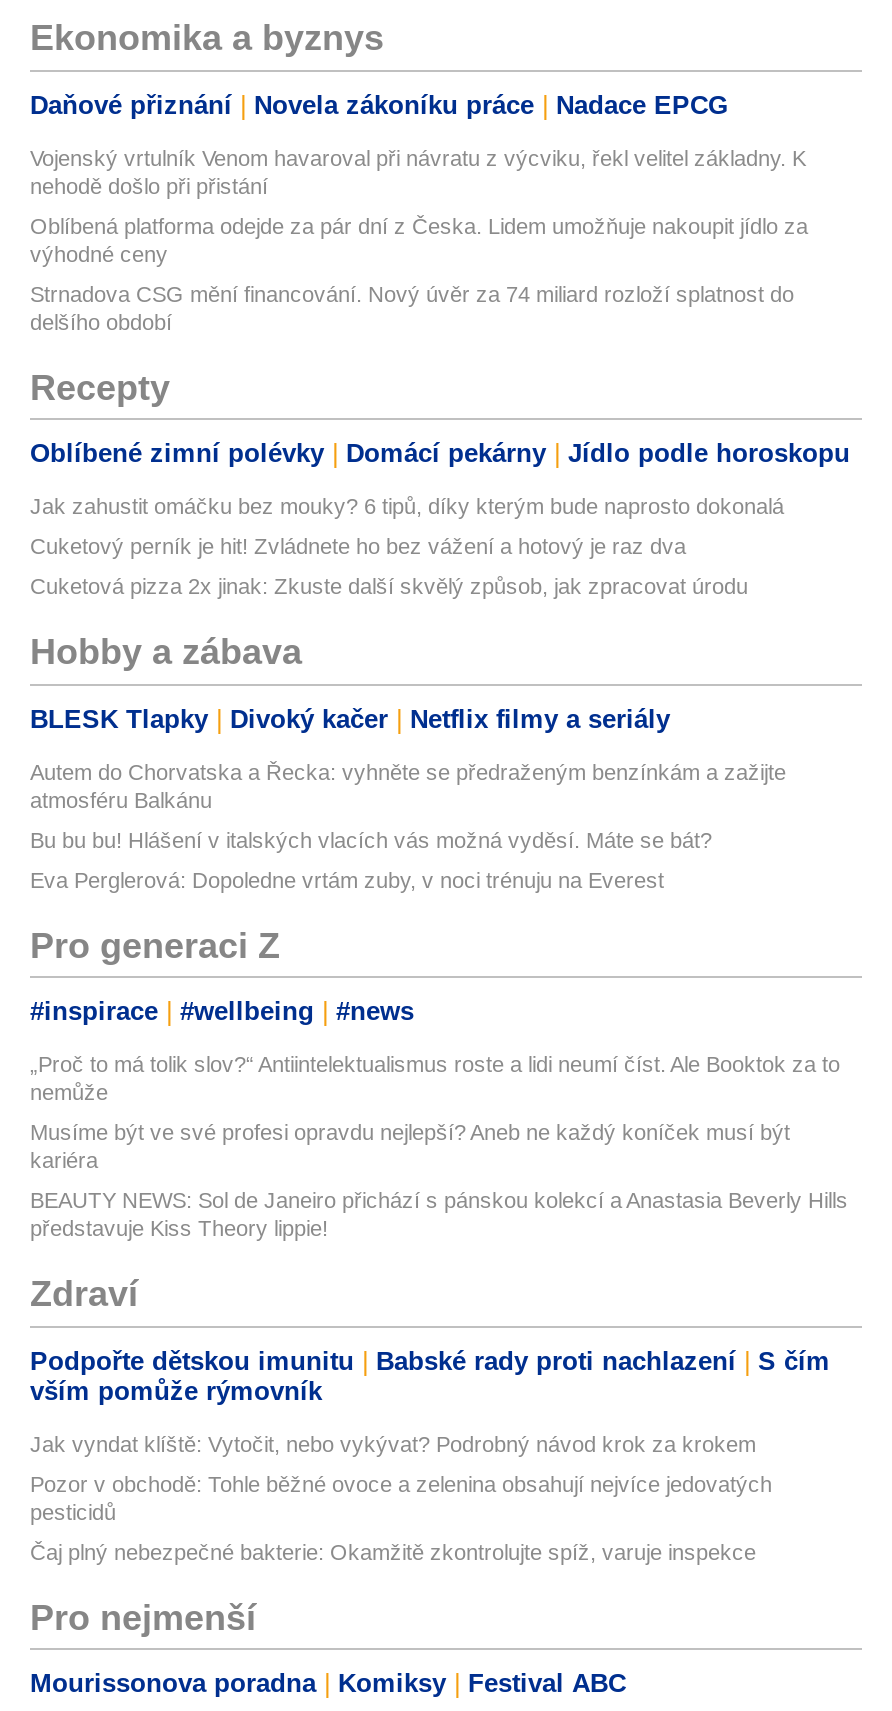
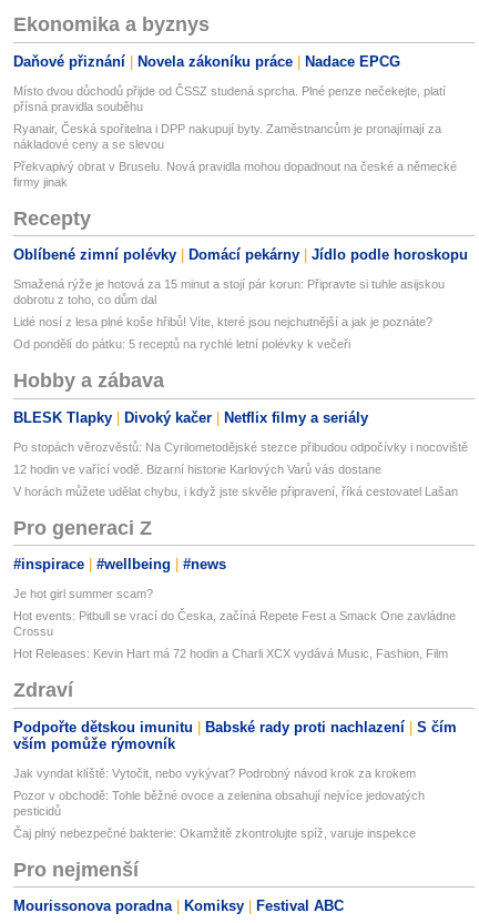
[30,145,806,197] Vojenský vrtulník Venom havaroval při návratu z výcviku, řekl velitel základny. K | nehodě došlo při přistání -> [13,84,446,113] Místo dvou důchodů přijde od ČSSZ studená sprcha. Plné penze nečekejte, platí | přísná pravidla souběhu
[30,213,808,265] Oblíbená platforma odejde za pár dní z Česka. Lidem umožňuje nakoupit jídlo za | výhodné ceny -> [13,121,441,150] Ryanair, Česká spořitelna i DPP nakupují byty. Zaměstnancům je pronajímají za | nákladové ceny a se slevou
[30,281,794,333] Strnadova CSG mění financování. Nový úvěr za 74 miliard rozloží splatnost do | delšího období -> [13,159,457,188] Překvapivý obrat v Bruselu. Nová pravidla mohou dopadnout na české a německé | firmy jinak
[30,494,784,518] Jak zahustit omáčku bez mouky? 6 tipů, díky kterým bude naprosto dokonalá -> [13,277,445,306] Smažená rýže je hotová za 15 minut a stojí pár korun: Připravte si tuhle asijskou | dobrotu z toho, co dům dal
[30,534,686,558] Cuketový perník je hit! Zvládnete ho bez vážení a hotový je raz dva -> [13,315,432,328] Lidé nosí z lesa plné koše hřibů! Víte, které jsou nejchutnější a jak je poznáte?
[30,574,748,598] Cuketová pizza 2x jinak: Zkuste další skvělý způsob, jak zpracovat úrodu -> [13,337,350,351] Od pondělí do pátku: 5 receptů na rychlé letní polévky k večeři
[30,759,786,811] Autem do Chorvatska a Řecka: vyhněte se předraženým benzínkám a zažijte | atmosféru Balkánu -> [13,440,468,453] Po stopách věrozvěstů: Na Cyrilometodějské stezce přibudou odpočívky i nocoviště
[30,827,712,851] Bu bu bu! Hlášení v italských vlacích vás možná vyděsí. Máte se bát? -> [13,462,381,475] 12 hodin ve vařící vodě. Bizarní historie Karlových Varů vás dostane
[30,867,664,891] Eva Perglerová: Dopoledne vrtám zuby, v noci trénuju na Everest -> [13,484,458,498] V horách můžete udělat chybu, i když jste skvěle připravení, říká cestovatel Lašan
[30,1052,840,1104] „Proč to má tolik slov?“ Antiintelektualismus roste a lidi neumí číst. Ale Booktok za to | nemůže -> [13,587,153,600] Je hot girl summer scam?
[30,1120,790,1172] Musíme být ve své profesi opravdu nejlepší? Aneb ne každý koníček musí být | kariéra -> [13,609,456,638] Hot events: Pitbull se vrací do Česka, začíná Repete Fest a Smack One zavládne | Crossu
[30,1188,848,1240] BEAUTY NEWS: Sol de Janeiro přichází s pánskou kolekcí a Anastasia Beverly Hills | představuje Kiss Theory lippie! -> [13,647,448,660] Hot Releases: Kevin Hart má 72 hodin a Charli XCX vydává Music, Fashion, Film

